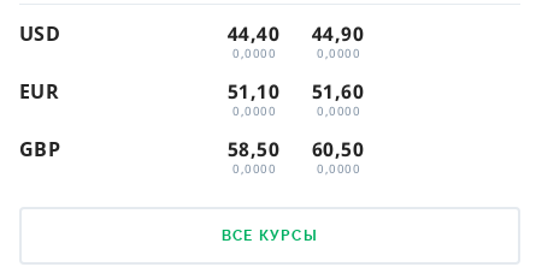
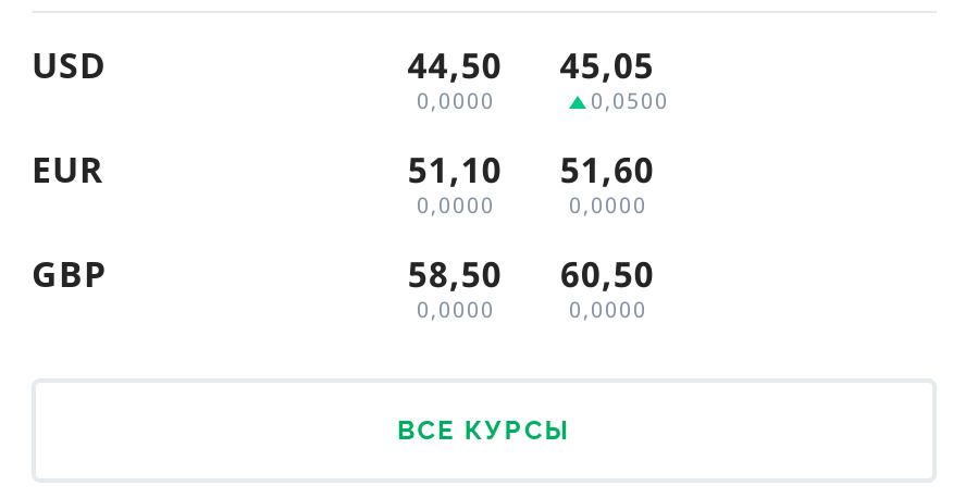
[228,20,280,47] 44,40 -> [408,41,502,89] 44,50
[312,20,364,47] 44,90 -> [560,41,655,89] 45,05
[317,44,360,61] 0,0000 -> [591,85,669,115] 0,0500

